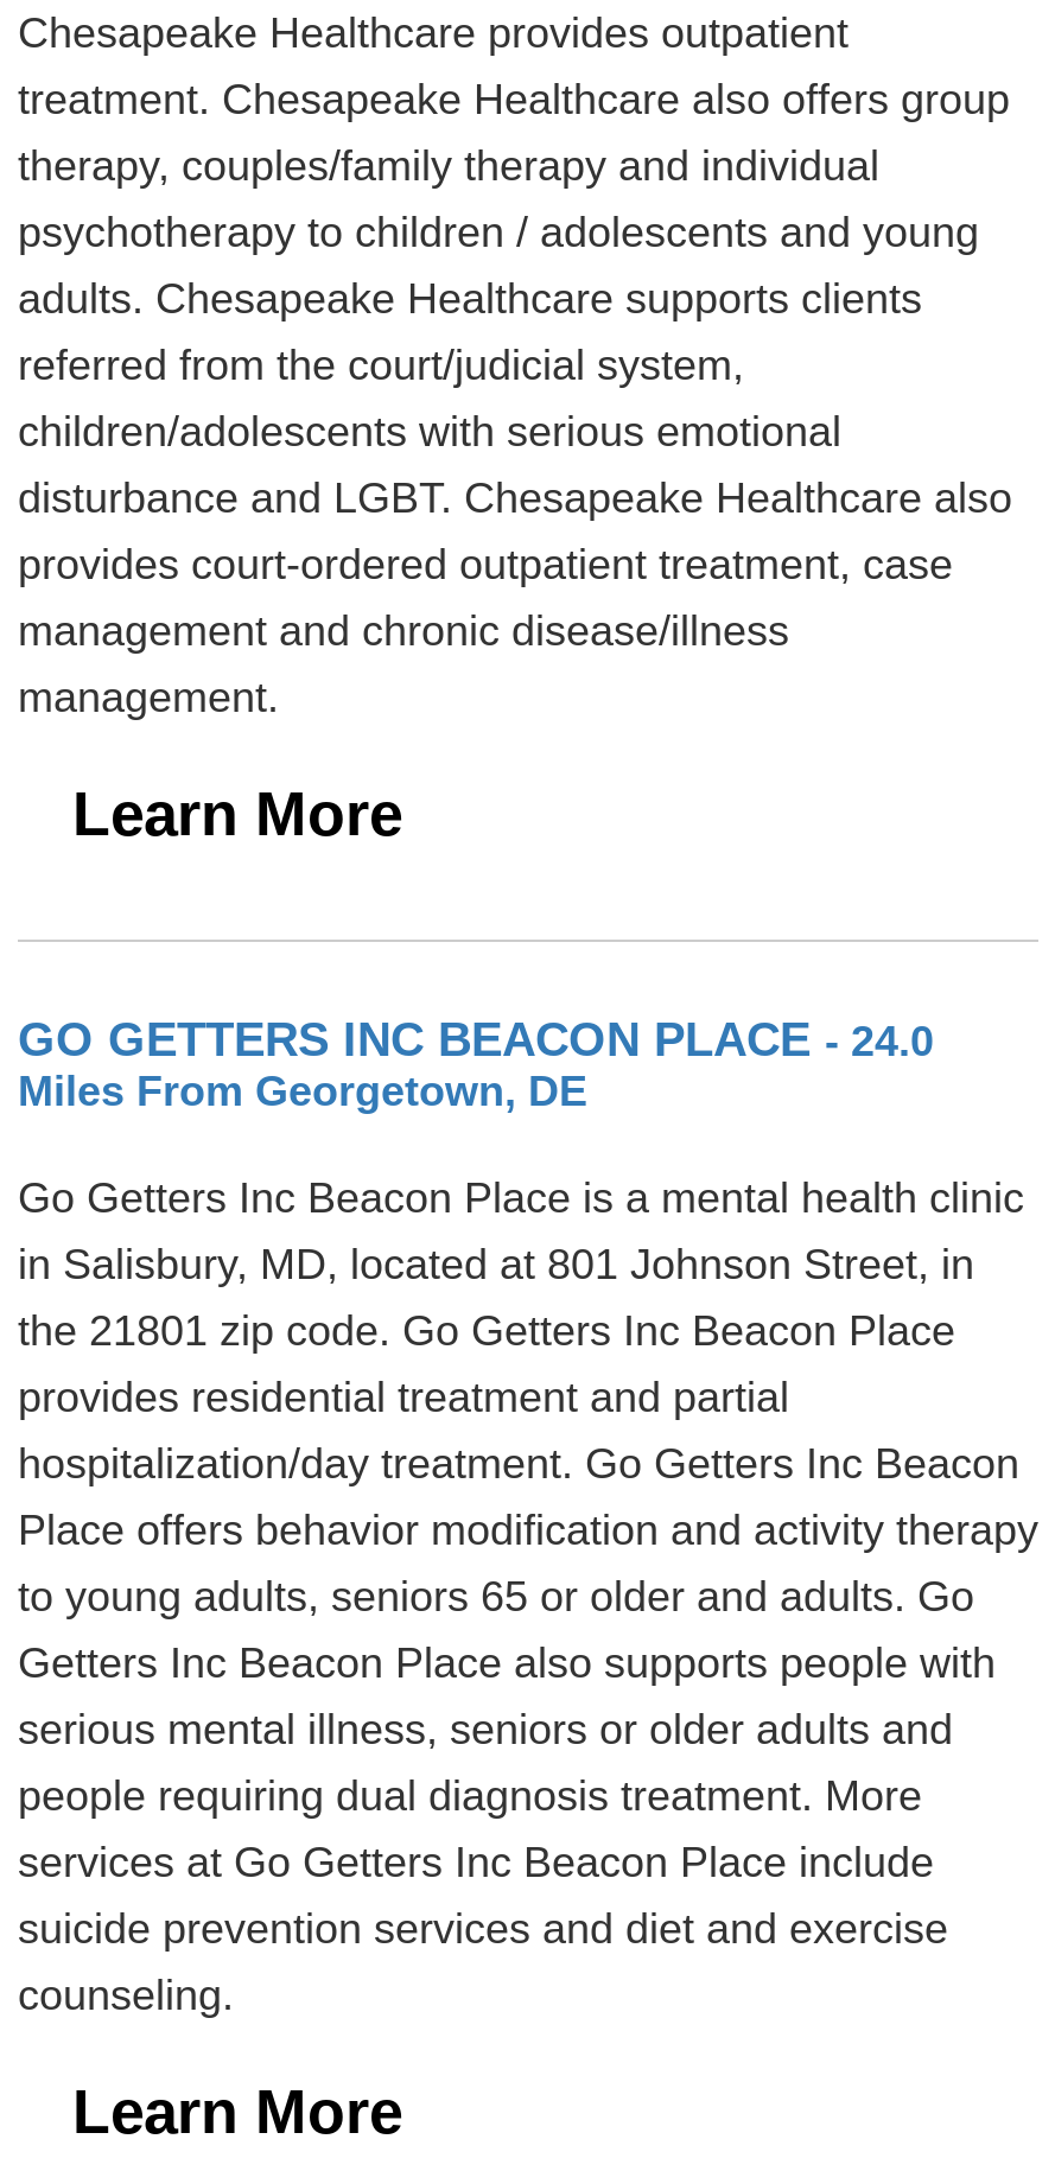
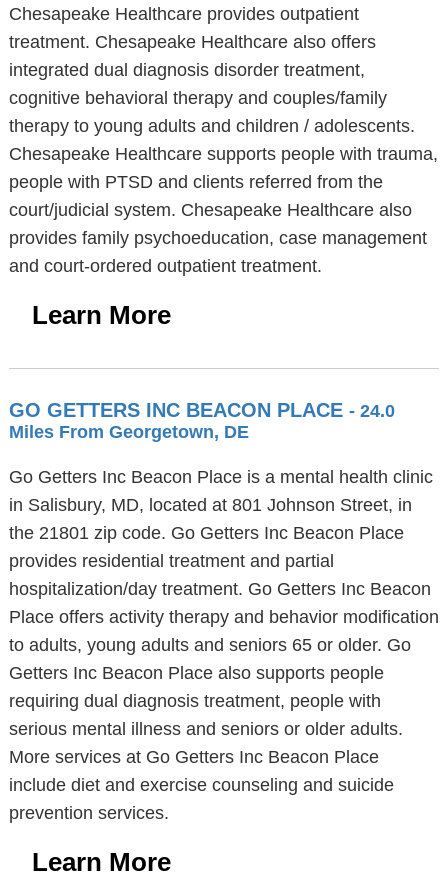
[18,76,1012,721] treatment. Chesapeake Healthcare also offers group | therapy, couples/family therapy and individual | psychotherapy to children / adolescents and young | adults. Chesapeake Healthcare supports clients | referred from the court/judicial system, | children/adolescents with serious emotional | disturbance and LGBT. Chesapeake Healthcare also | provides court-ordered outpatient treatment, case | management and chronic disease/illness | management. -> [9,32,438,276] treatment. Chesapeake Healthcare also offers | integrated dual diagnosis disorder treatment, | cognitive behavioral therapy and couples/family | therapy to young adults and children / adolescents. | Chesapeake Healthcare supports people with trauma, | people with PTSD and clients referred from the | court/judicial system. Chesapeake Healthcare also | provides family psychoeducation, case management | and court-ordered outpatient treatment.
[18,1507,1038,2019] Place offers behavior modification and activity therapy | to young adults, seniors 65 or older and adults. Go | Getters Inc Beacon Place also supports people with | serious mental illness, seniors or older adults and | people requiring dual diagnosis treatment. More | services at Go Getters Inc Beacon Place include | suicide prevention services and diet and exercise | counseling. -> [9,607,439,823] Place offers activity therapy and behavior modification | to adults, young adults and seniors 65 or older. Go | Getters Inc Beacon Place also supports people | requiring dual diagnosis treatment, people with | serious mental illness and seniors or older adults. | More services at Go Getters Inc Beacon Place | include diet and exercise counseling and suicide | prevention services.

